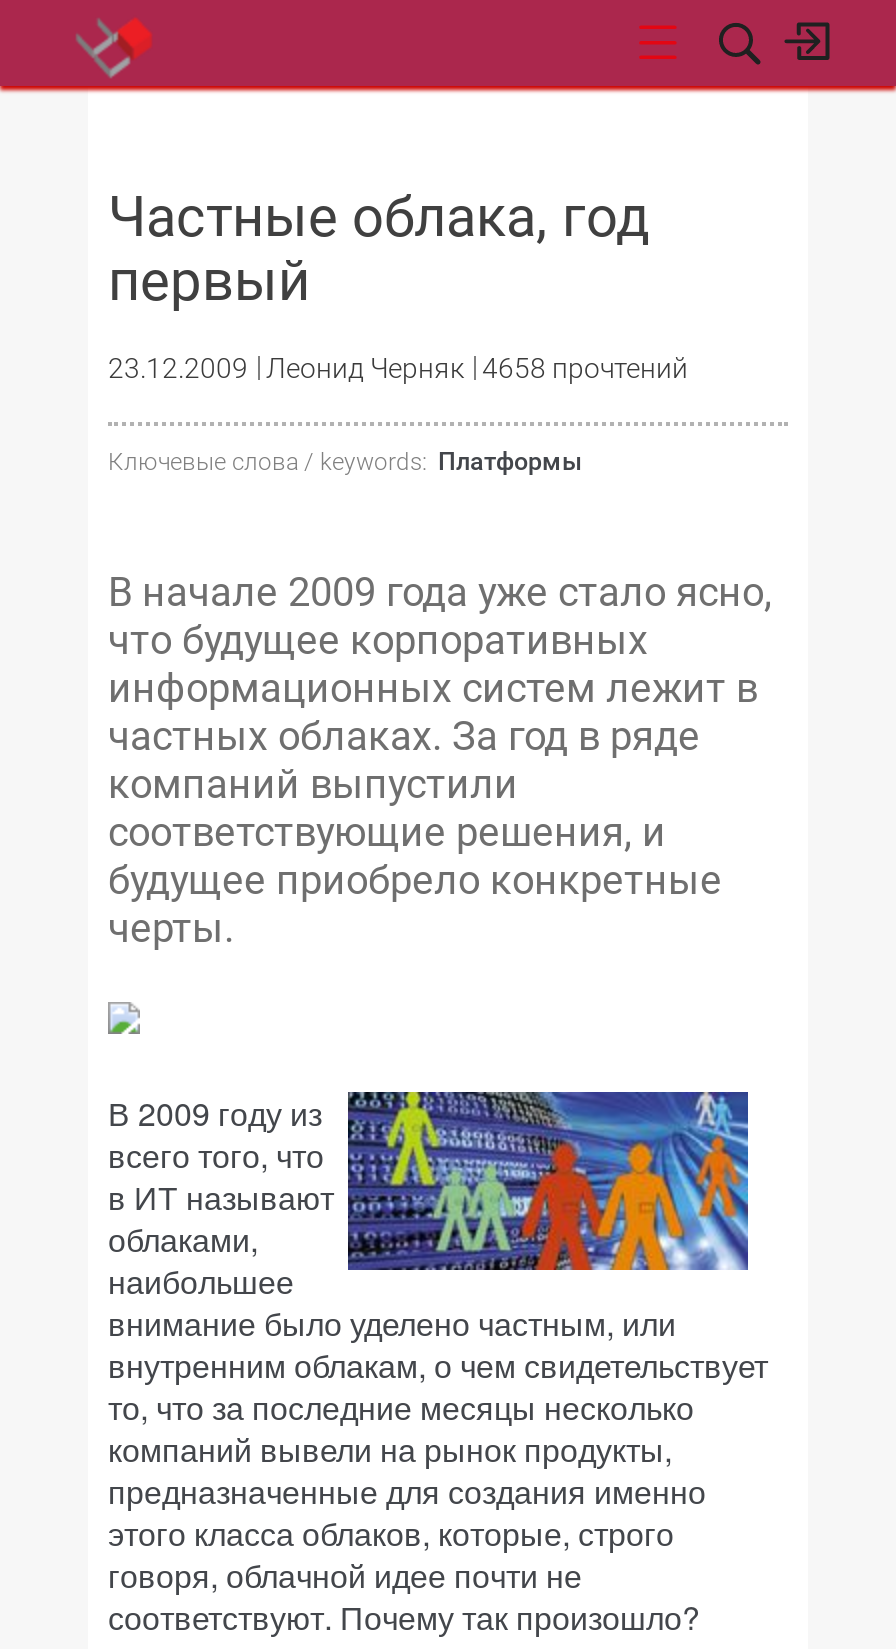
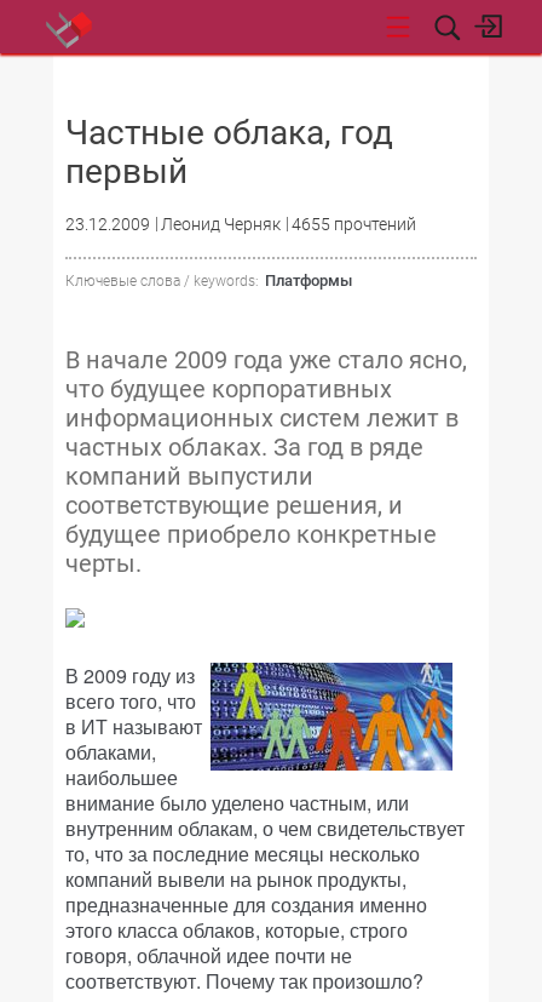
[108,352,688,384] 23.12.2009 Леонид Черняк 4658 прочтений -> [65,214,416,234] 23.12.2009 Леонид Черняк 4655 прочтений

